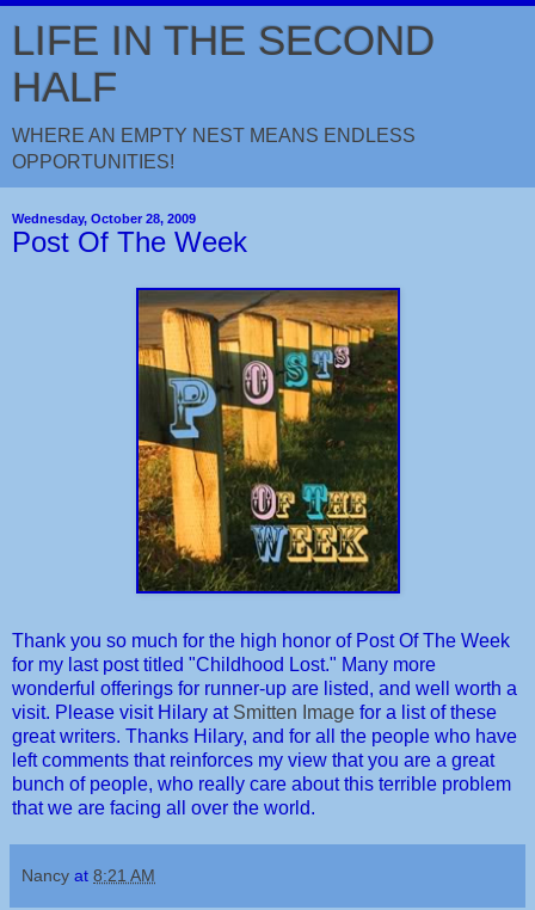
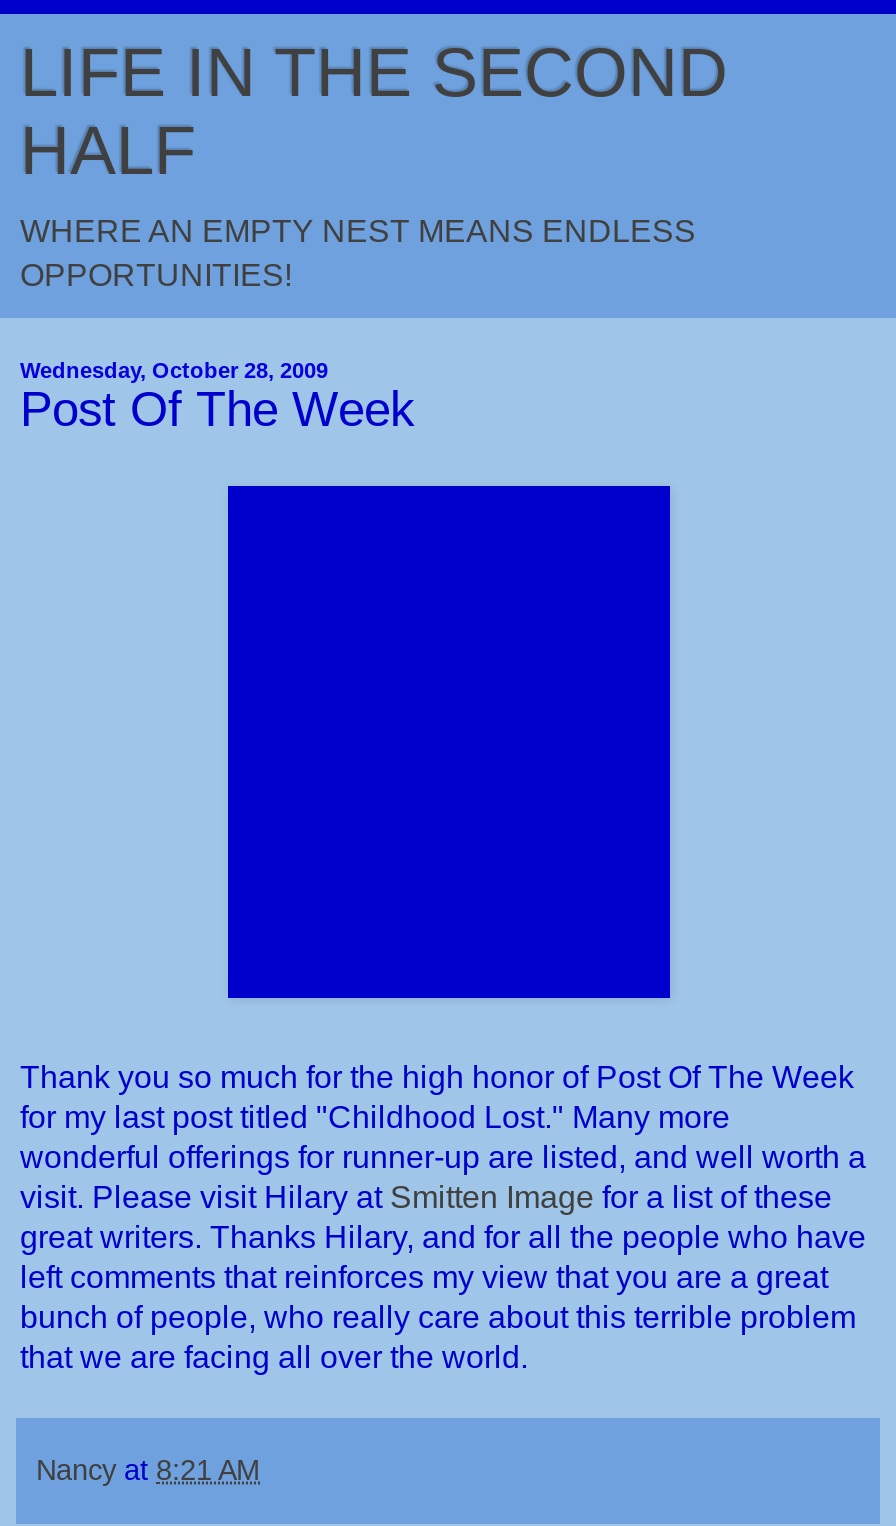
[137,289,399,592] [image] -> none

